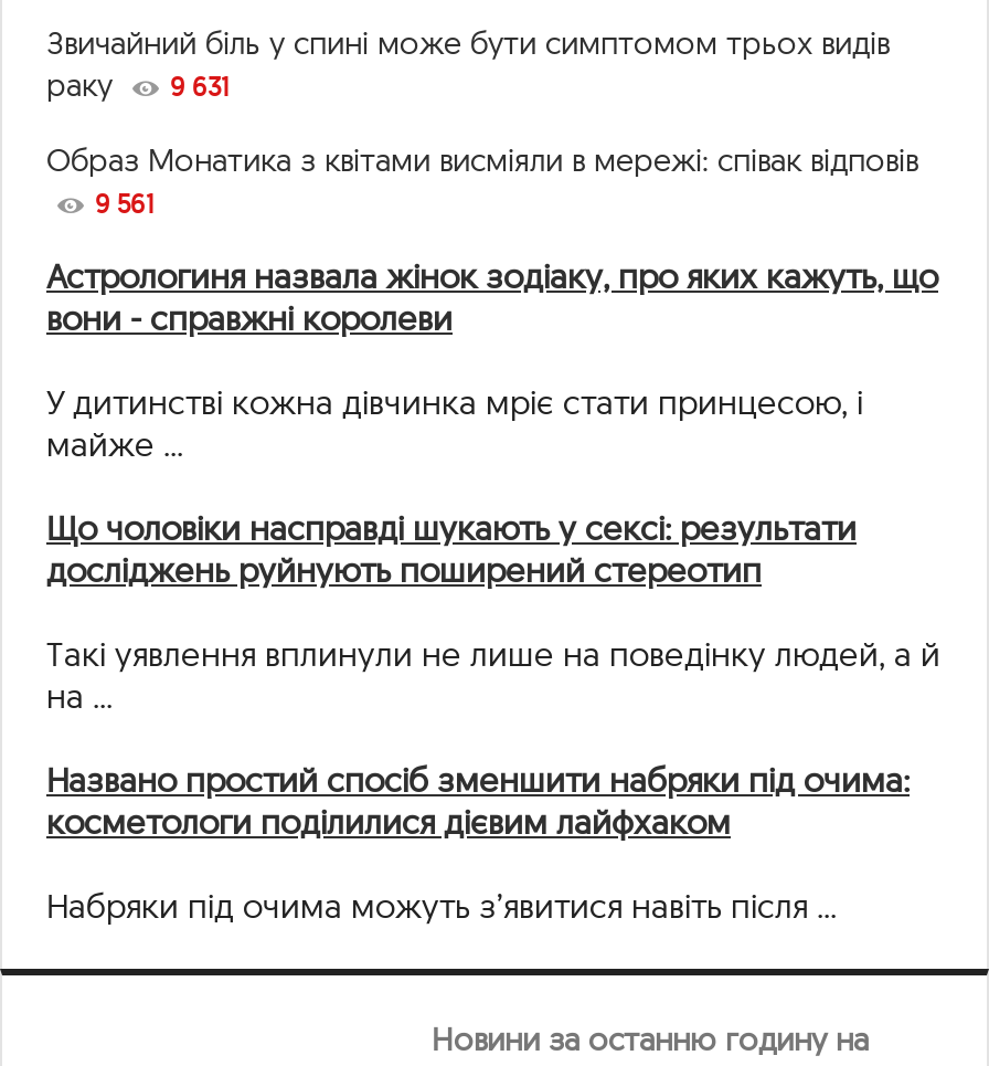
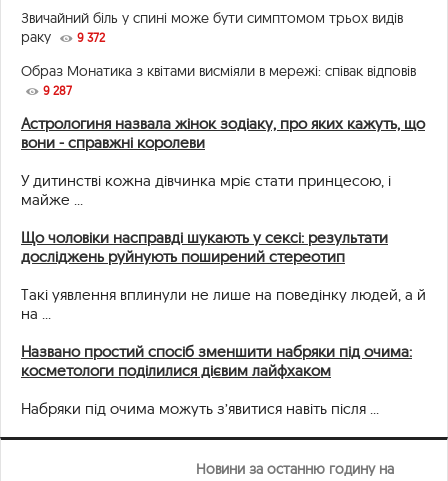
[46,65,230,105] раку 9 631 -> [21,28,105,46] раку 9 372
[95,186,155,219] 9 561 -> [43,83,72,98] 9 287

